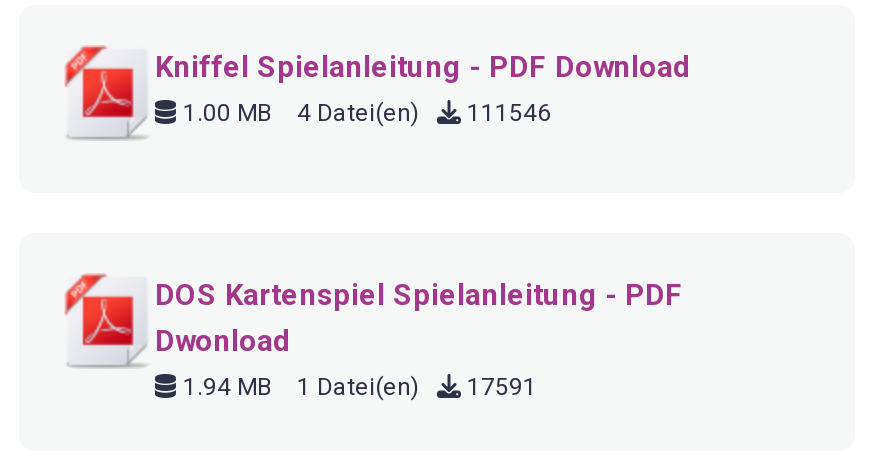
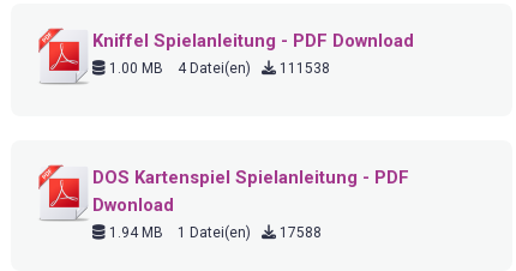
[177,99,551,127] 1.00 MB 4 Datei(en) 111546 -> [106,60,330,77] 1.00 MB 4 Datei(en) 111538
[177,373,537,401] 1.94 MB 1 Datei(en) 17591 -> [106,224,322,241] 1.94 MB 1 Datei(en) 17588

